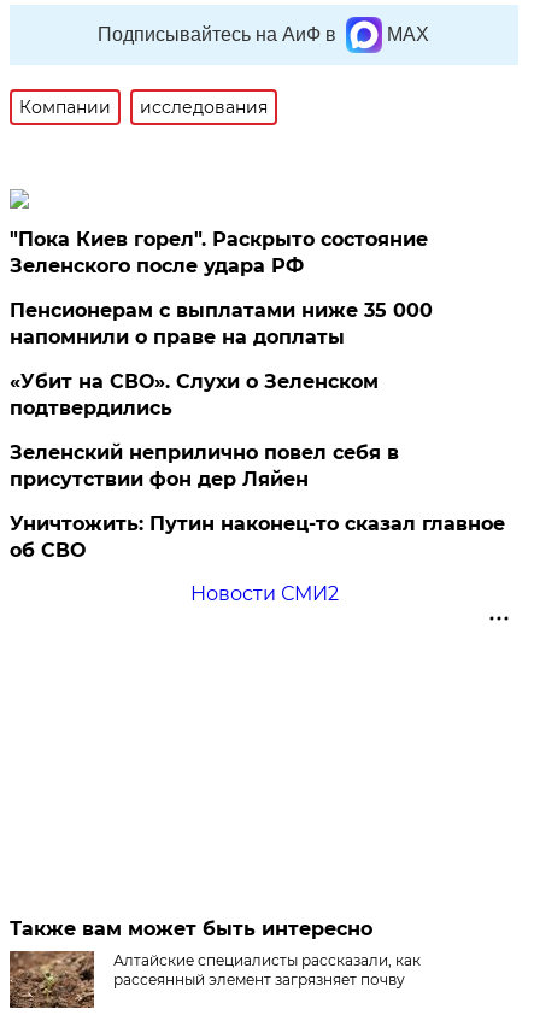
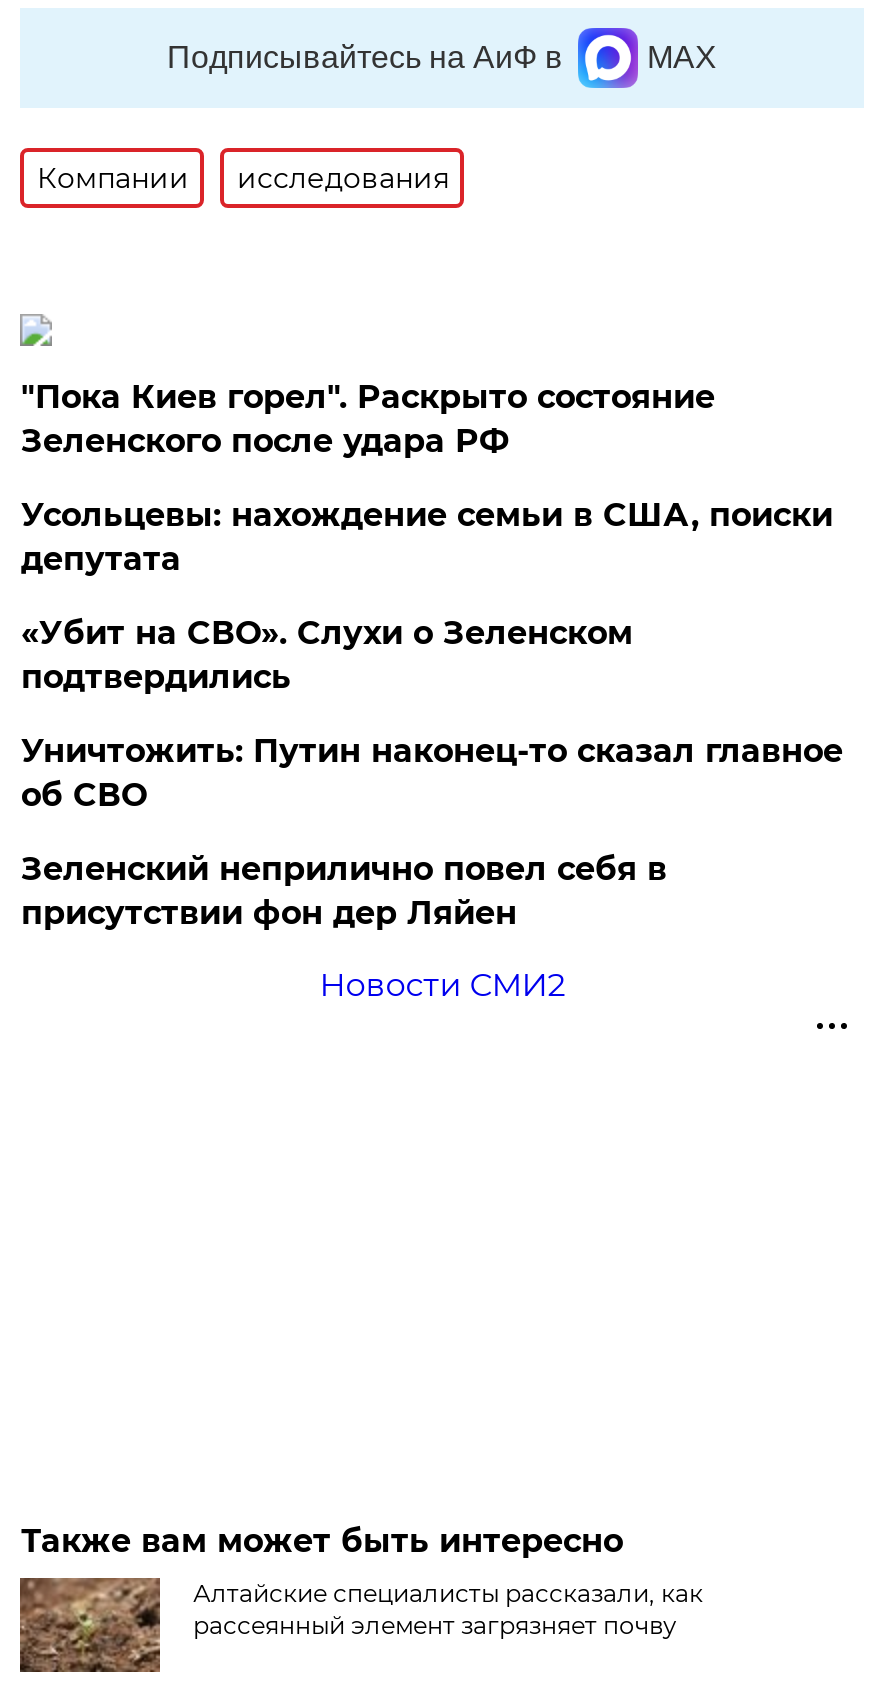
[10,299,433,348] Пенсионерам с выплатами ниже 35 000 | напомнили о праве на доплаты -> [21,496,833,578] Усольцевы: нахождение семьи в США, поиски | депутата
moved [10,441,399,491] -> [21,850,667,932]: Зеленский неприлично повел cебя в | присутствии фон дер Ляйен
moved [10,512,506,562] -> [21,732,843,814]: Уничтожить: Путин наконец-то сказал главное | об СВО

